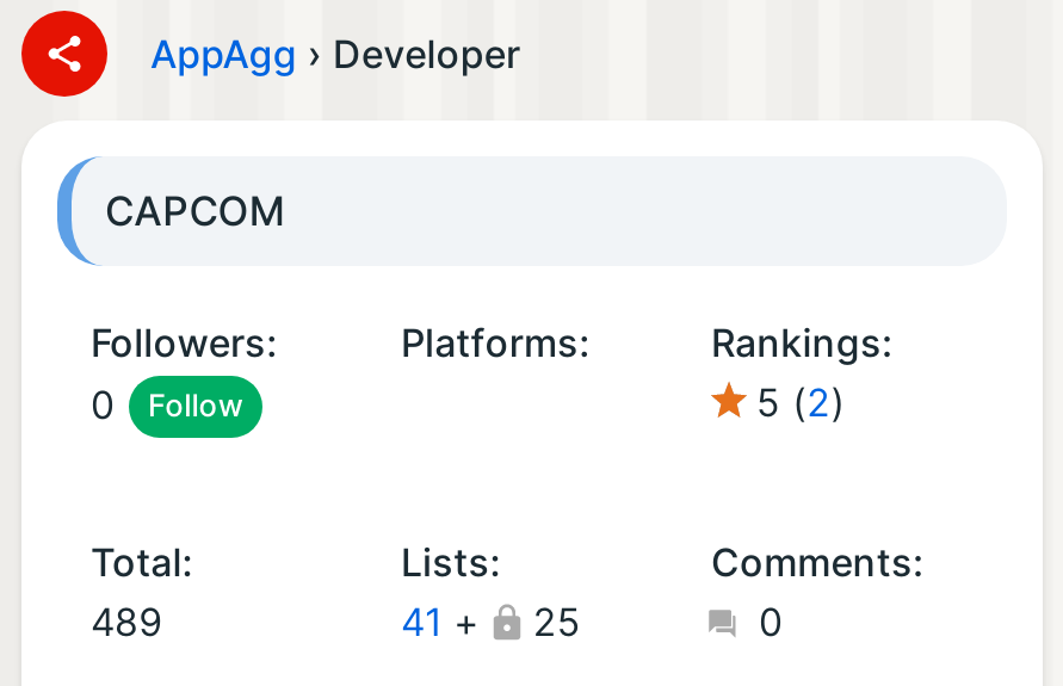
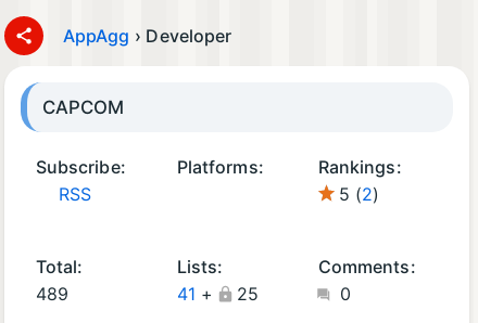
[91,319,278,429] Followers: | 0 | Follow -> [47,156,126,205] Subscribe: | RSS

